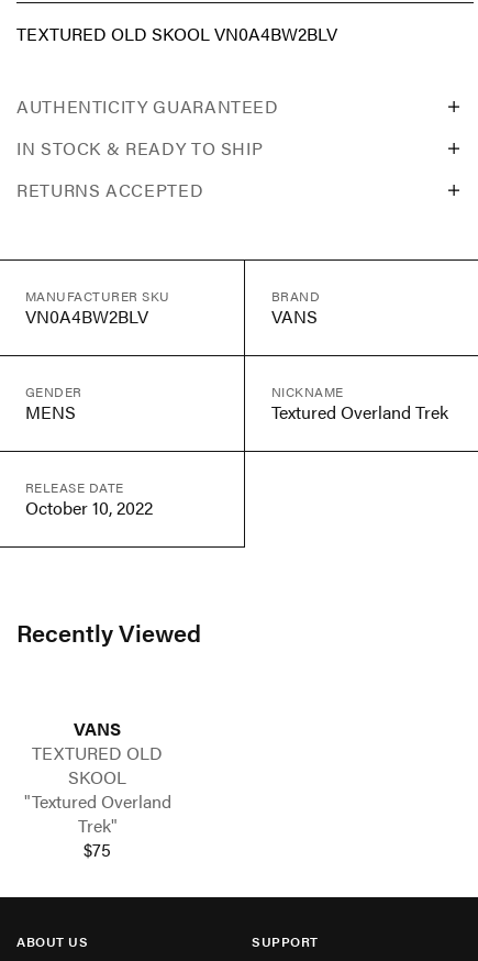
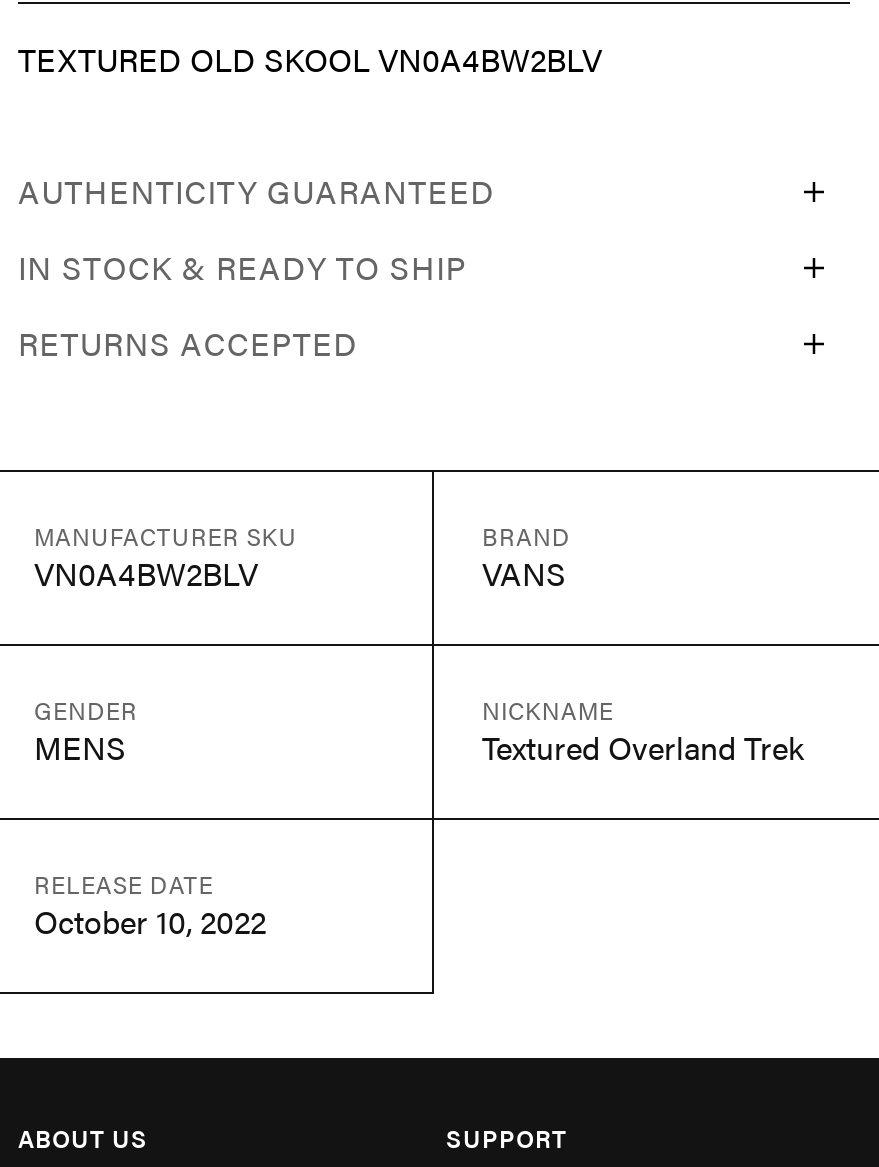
[16,615,201,862] Recently Viewed | VANS | TEXTURED OLD | SKOOL | "Textured Overland | Trek" | $75 -> none

